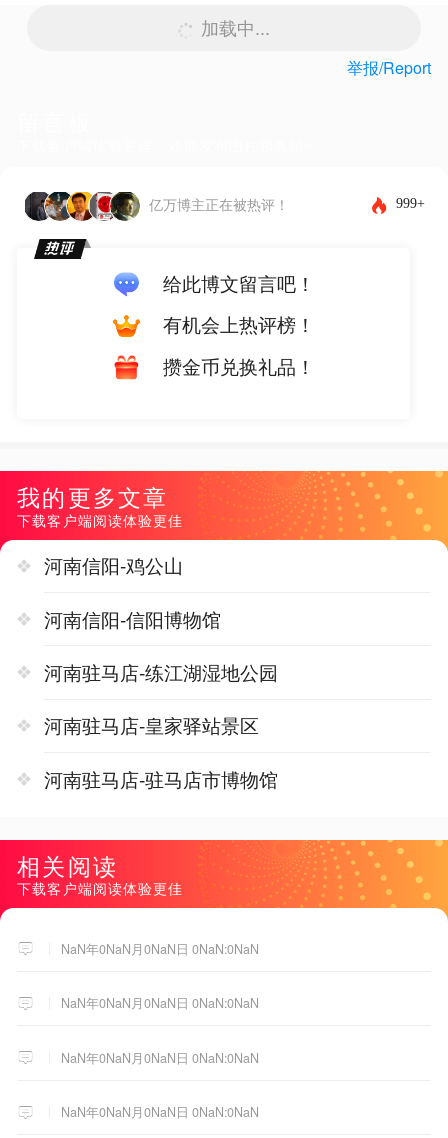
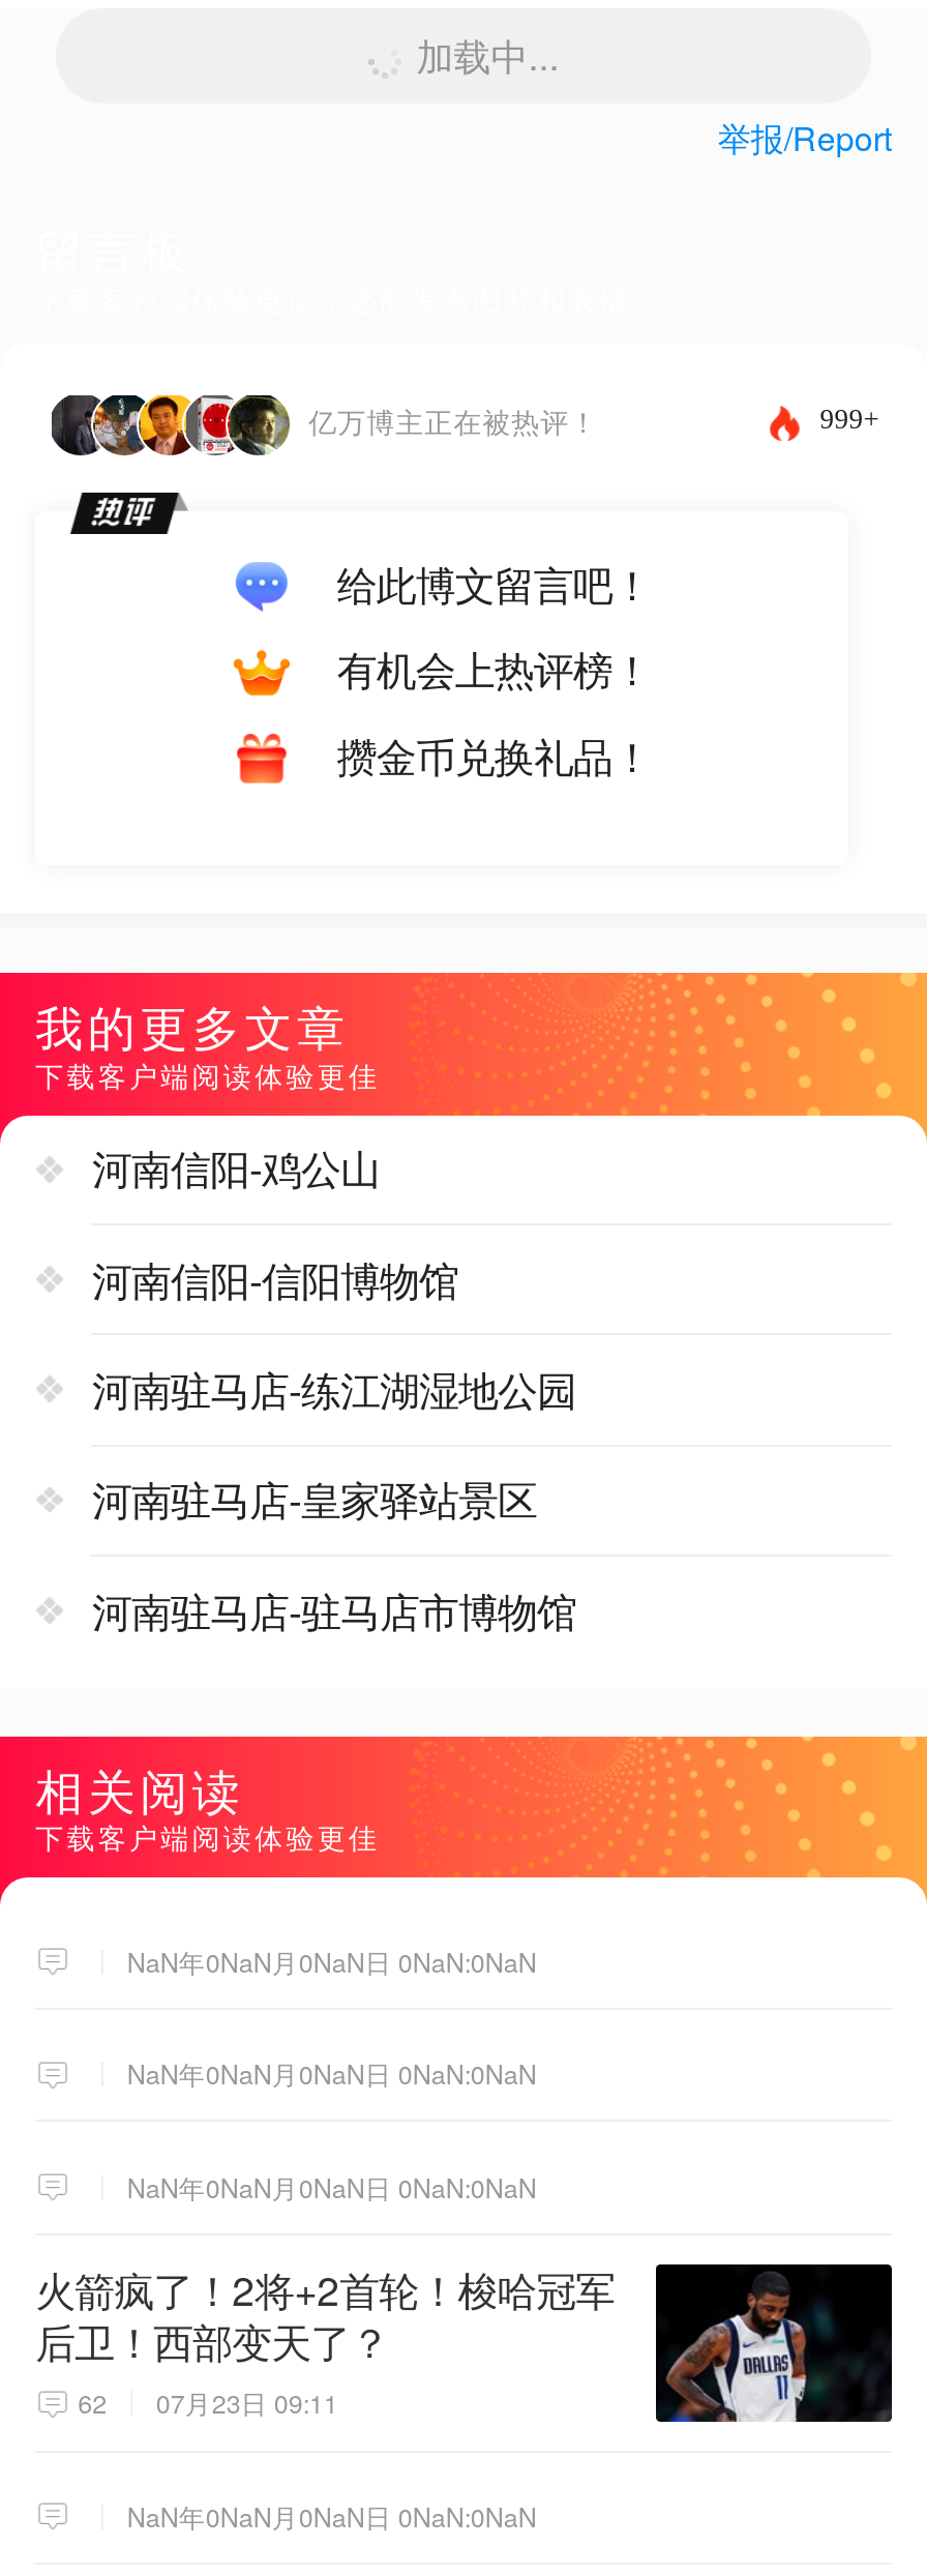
none -> [35,2259,894,2426] [image] | 火箭疯了！2将+2首轮！梭哈冠军 | 后卫！西部变天了？ | 62 | 07月23日 09:11

